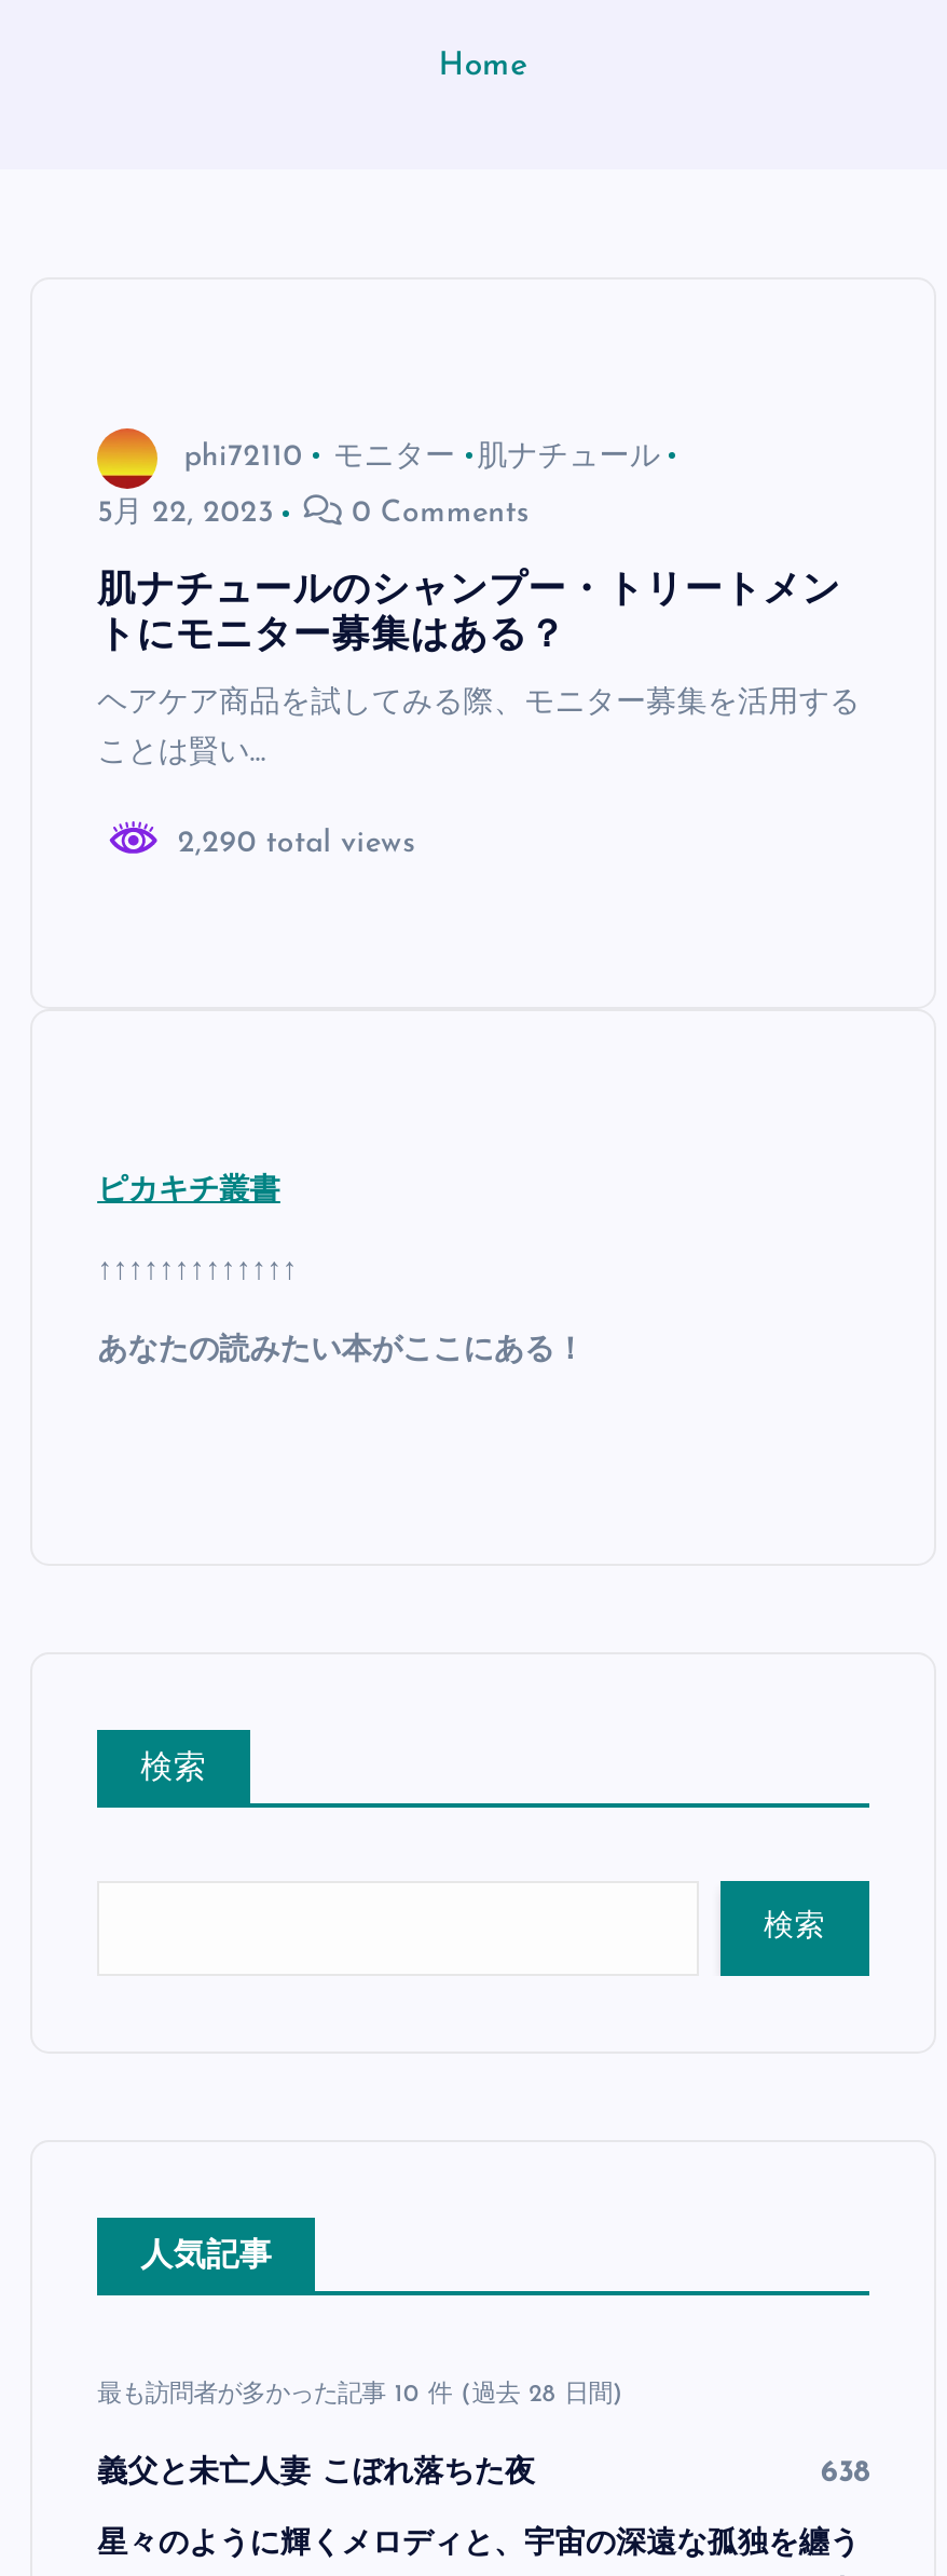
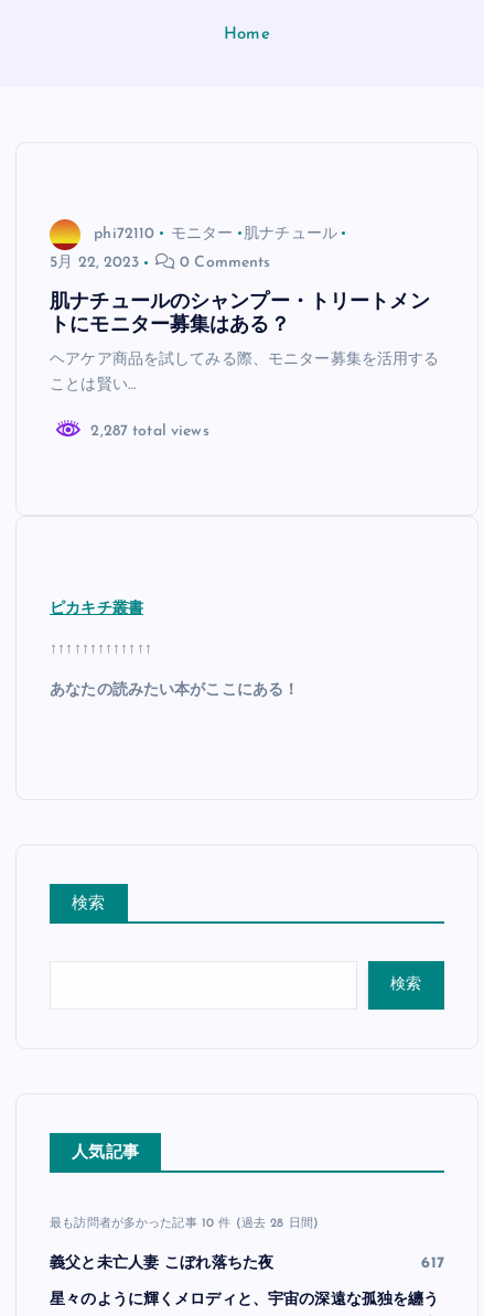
[160,828,416,860] 2,290 total views -> [82,423,209,440] 2,287 total views
[821,2456,869,2489] 638 -> [422,1255,444,1271] 617

